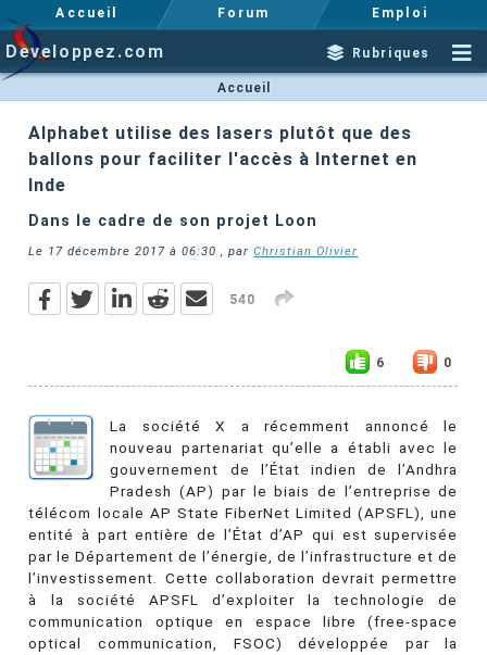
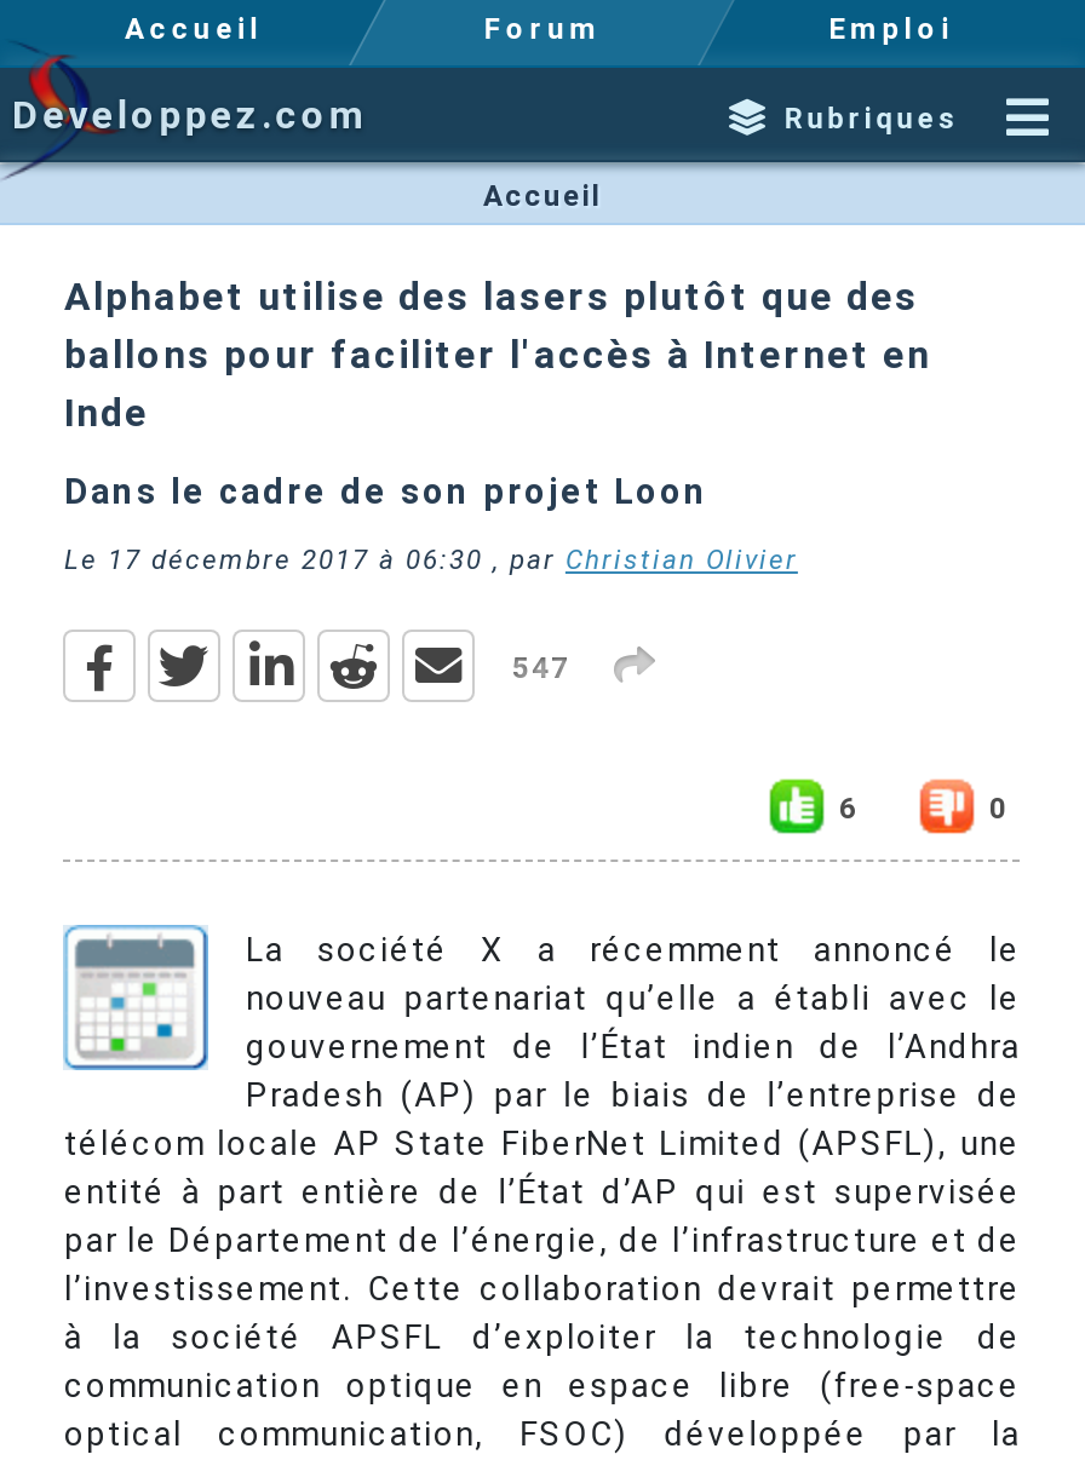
[230,293,256,308] 540 -> [512,652,570,686] 547

